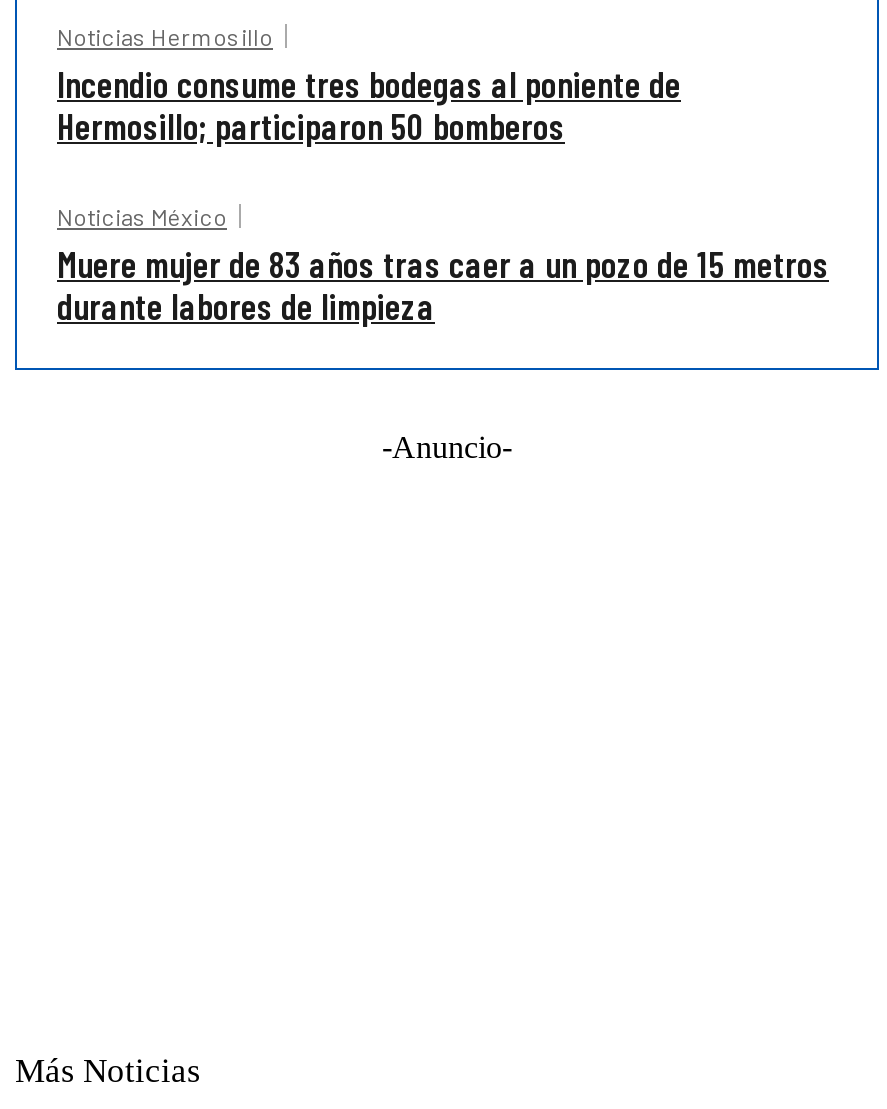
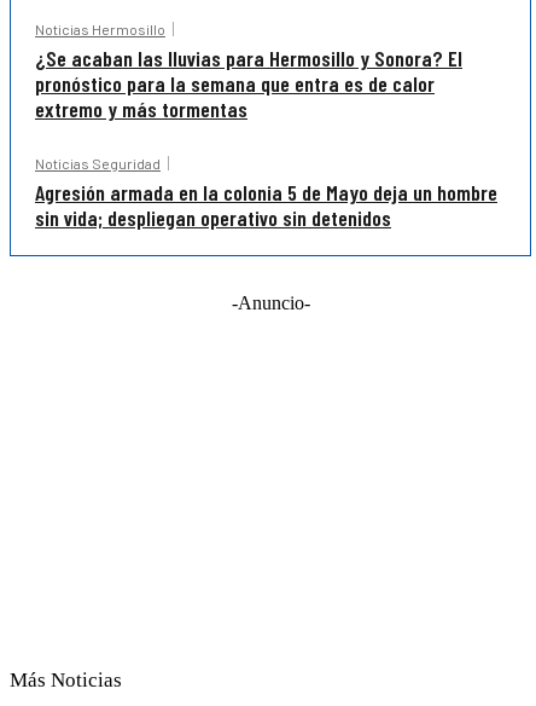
[57,63,681,149] Incendio consume tres bodegas al poniente de | Hermosillo; participaron 50 bomberos -> [35,45,462,123] ¿Se acaban las lluvias para Hermosillo y Sonora? El | pronóstico para la semana que entra es de calor | extremo y más tormentas
[57,203,829,329] Noticias México | Muere mujer de 83 años tras caer a un pozo de 15 metros | durante labores de limpieza -> [35,155,497,232] Noticias Seguridad | Agresión armada en la colonia 5 de Mayo deja un hombre | sin vida; despliegan operativo sin detenidos

